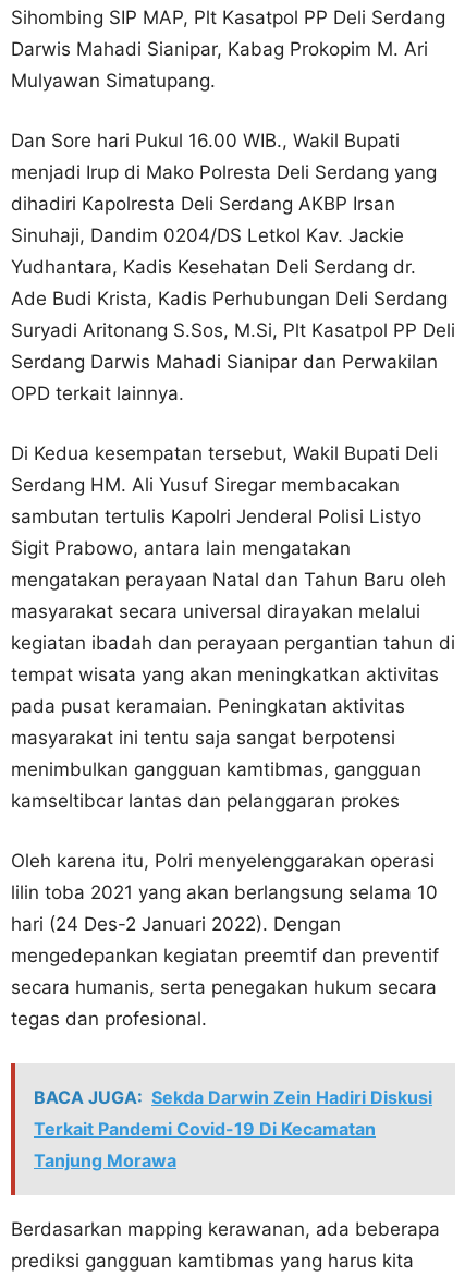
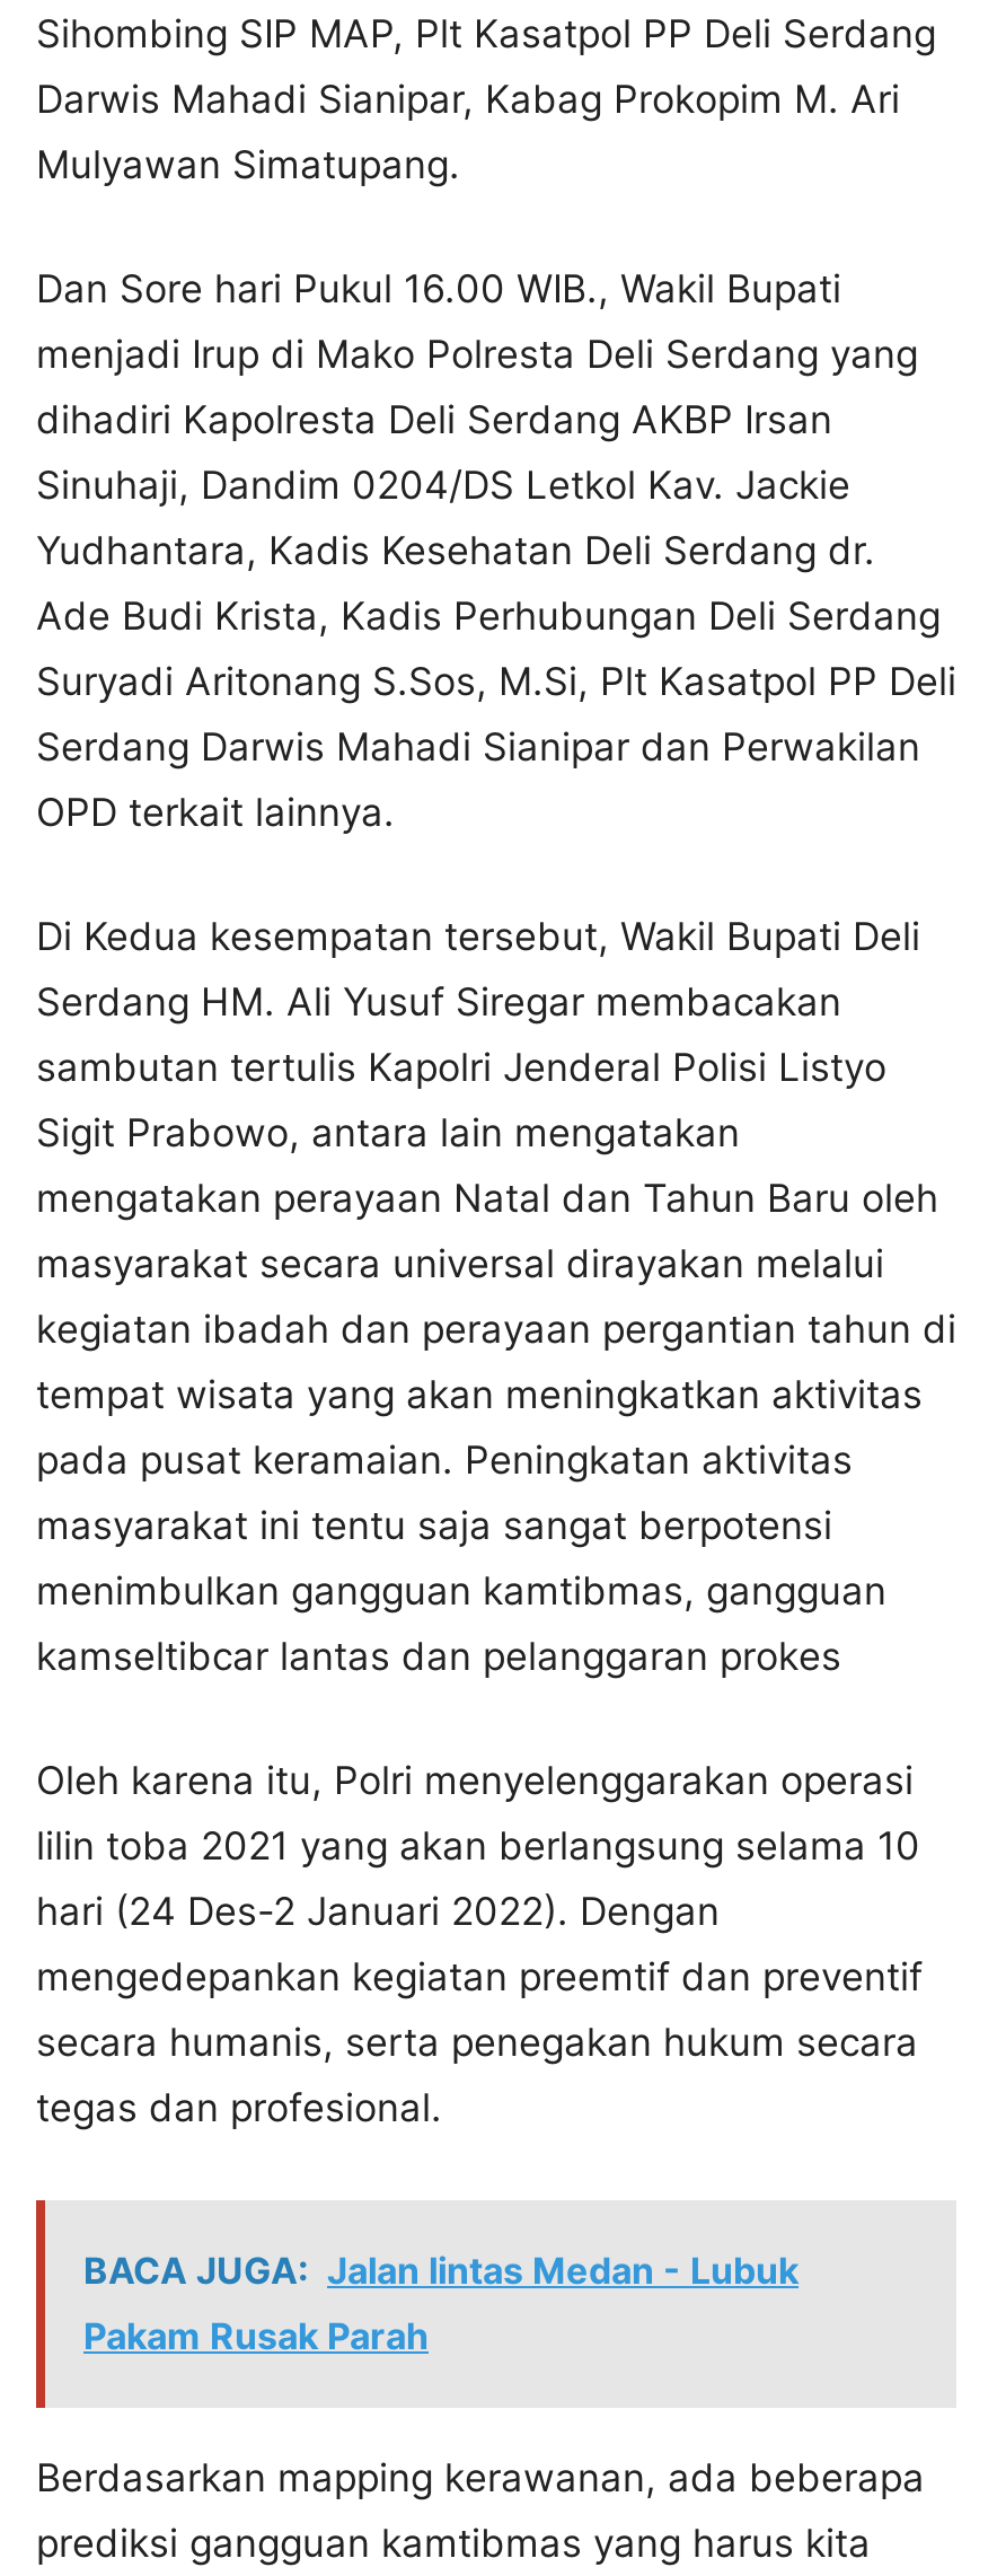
[34,1086,432,1171] BACA JUGA: Sekda Darwin Zein Hadiri Diskusi | Terkait Pandemi Covid-19 Di Kecamatan | Tanjung Morawa -> [83,2247,799,2358] BACA JUGA: Jalan lintas Medan - Lubuk | Pakam Rusak Parah

